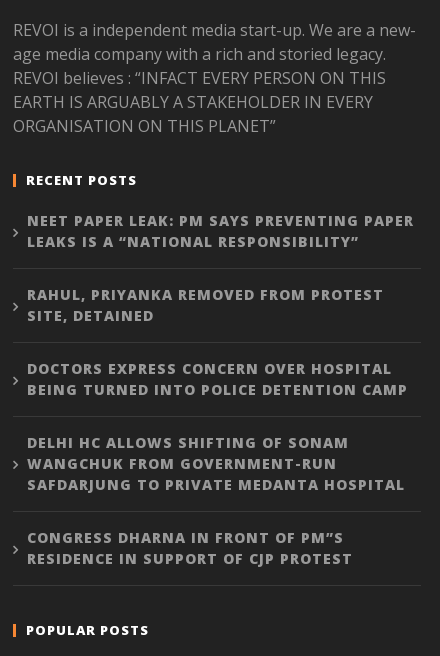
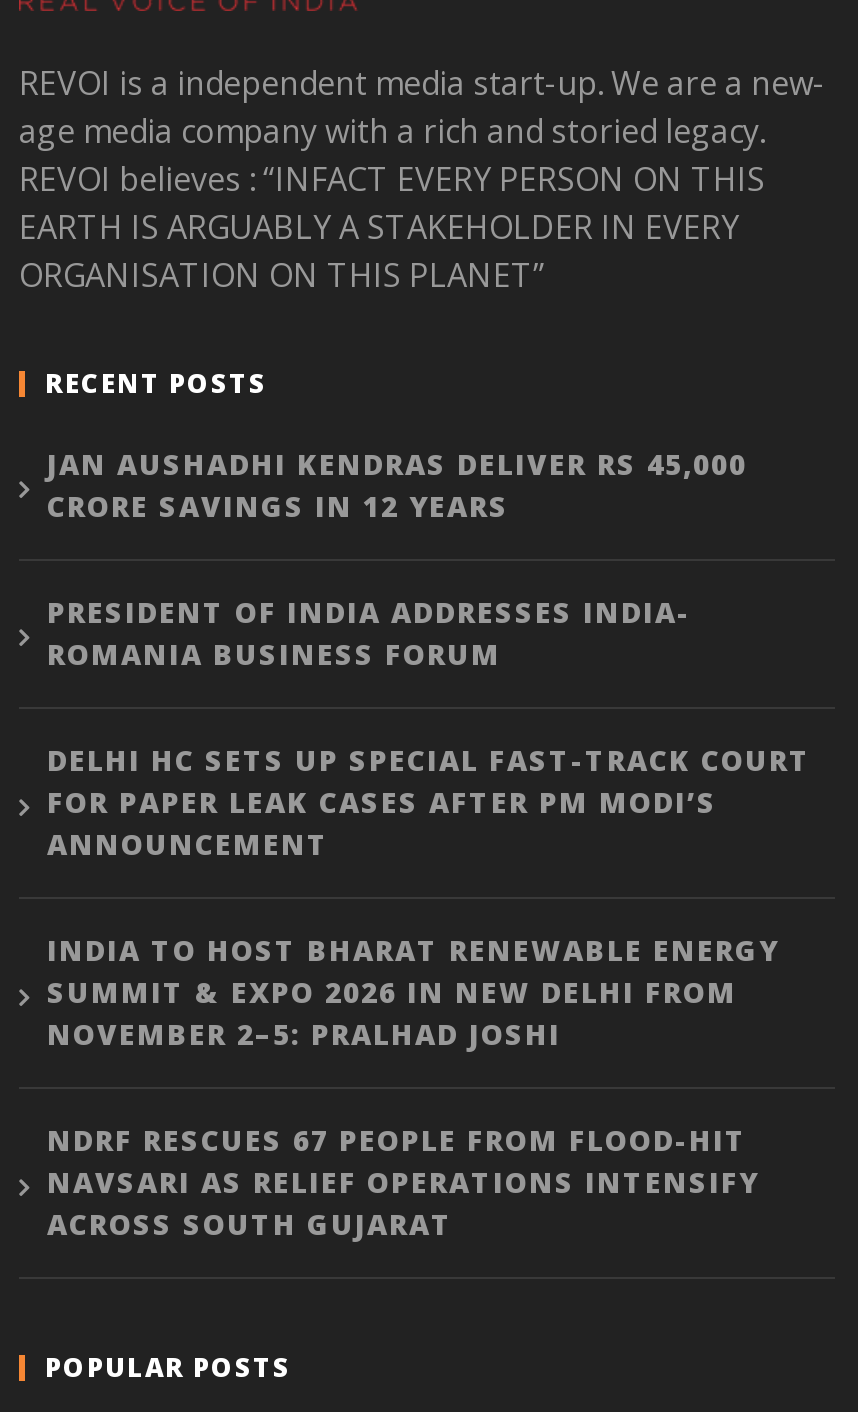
[27,211,414,251] NEET PAPER LEAK: PM SAYS PREVENTING PAPER | LEAKS IS A “NATIONAL RESPONSIBILITY” -> [47,446,747,526] JAN AUSHADHI KENDRAS DELIVER RS 45,000 | CRORE SAVINGS IN 12 YEARS
[27,285,384,325] RAHUL, PRIYANKA REMOVED FROM PROTEST | SITE, DETAINED -> [47,594,691,674] PRESIDENT OF INDIA ADDRESSES INDIA- | ROMANIA BUSINESS FORUM
[27,359,408,399] DOCTORS EXPRESS CONCERN OVER HOSPITAL | BEING TURNED INTO POLICE DETENTION CAMP -> [47,742,811,864] DELHI HC SETS UP SPECIAL FAST-TRACK COURT | FOR PAPER LEAK CASES AFTER PM MODI’S | ANNOUNCEMENT
[27,433,405,494] DELHI HC ALLOWS SHIFTING OF SONAM | WANGCHUK FROM GOVERNMENT-RUN | SAFDARJUNG TO PRIVATE MEDANTA HOSPITAL -> [47,932,779,1054] INDIA TO HOST BHARAT RENEWABLE ENERGY | SUMMIT & EXPO 2026 IN NEW DELHI FROM | NOVEMBER 2–5: PRALHAD JOSHI
[27,528,353,568] CONGRESS DHARNA IN FRONT OF PM”S | RESIDENCE IN SUPPORT OF CJP PROTEST -> [47,1122,759,1244] NDRF RESCUES 67 PEOPLE FROM FLOOD-HIT | NAVSARI AS RELIEF OPERATIONS INTENSIFY | ACROSS SOUTH GUJARAT

